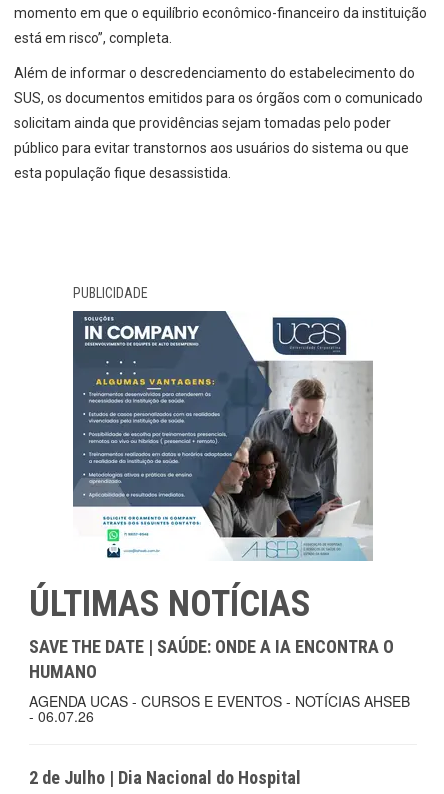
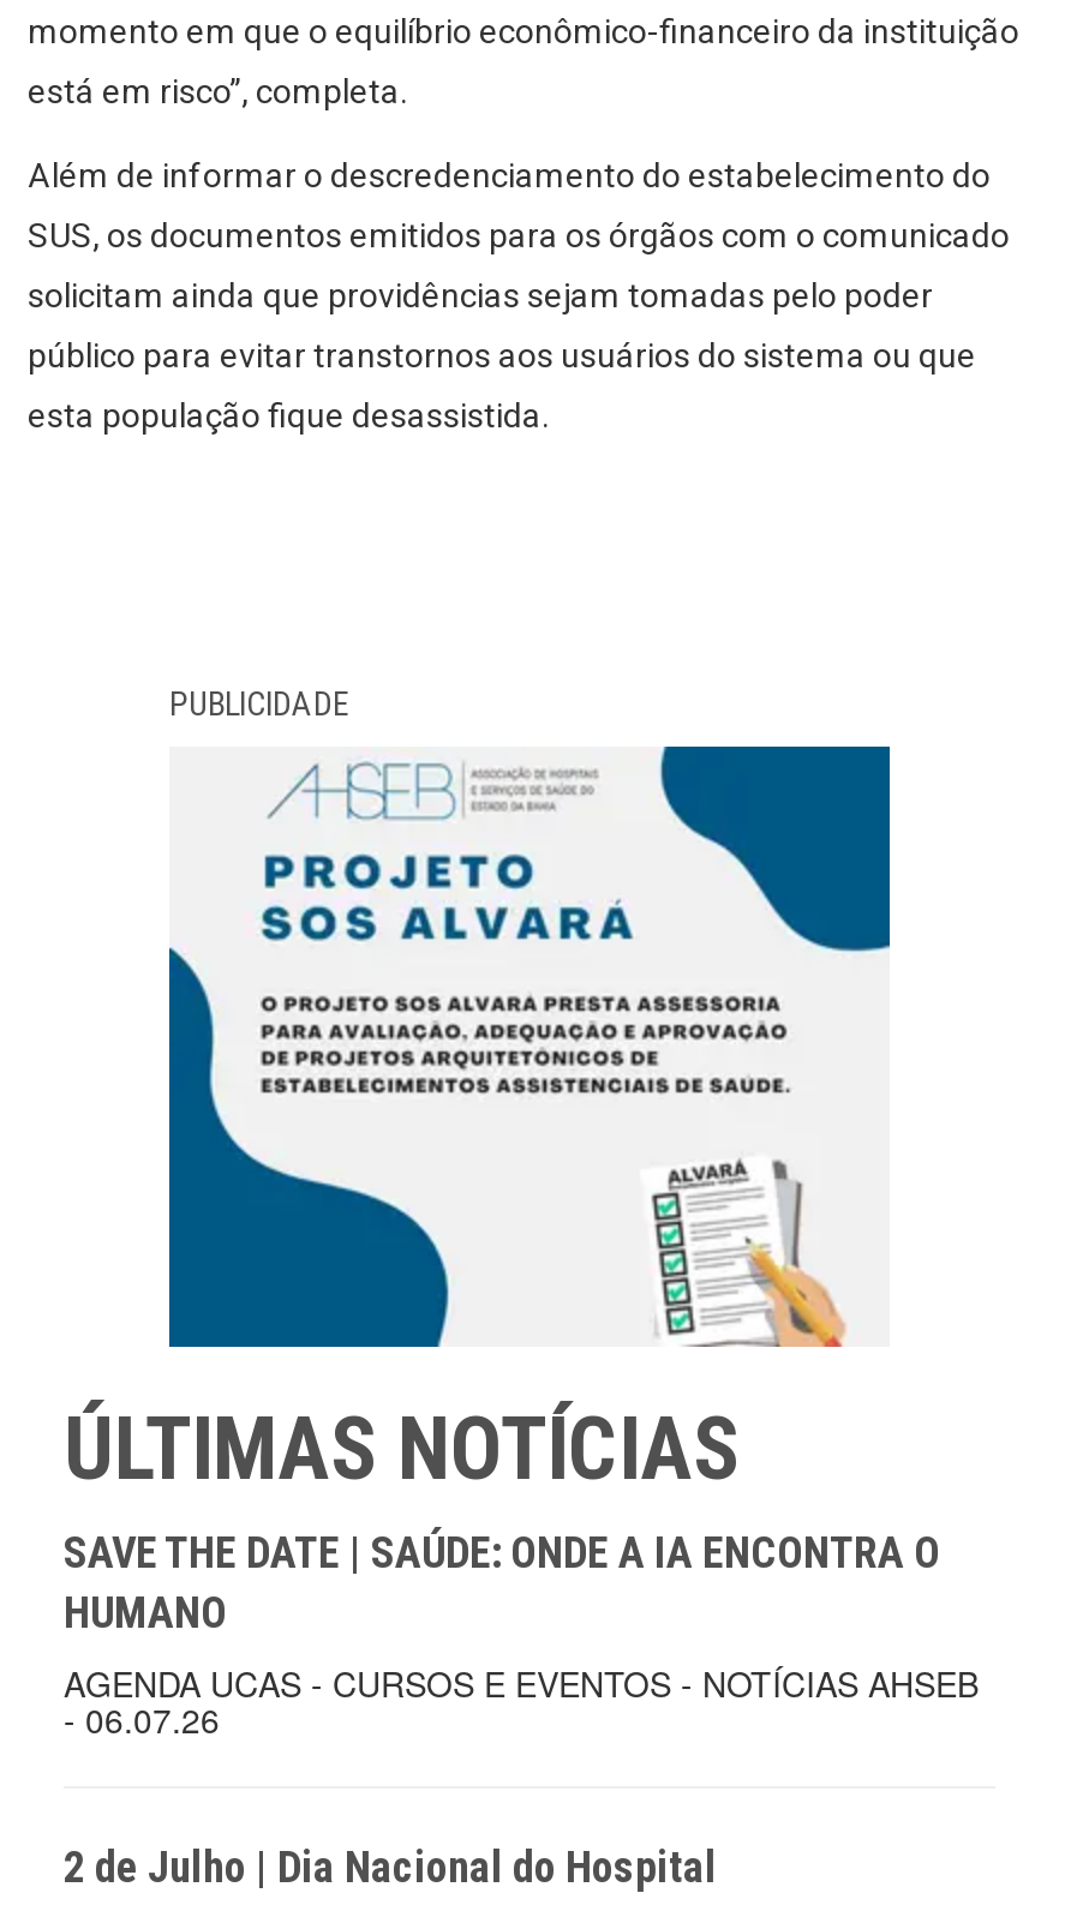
[72,310,373,562] [image] -> [167,744,892,1349] [image]

